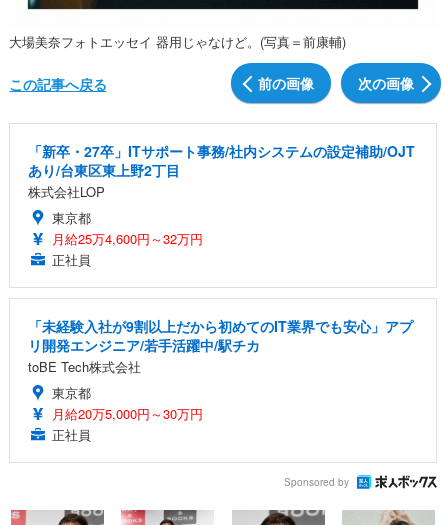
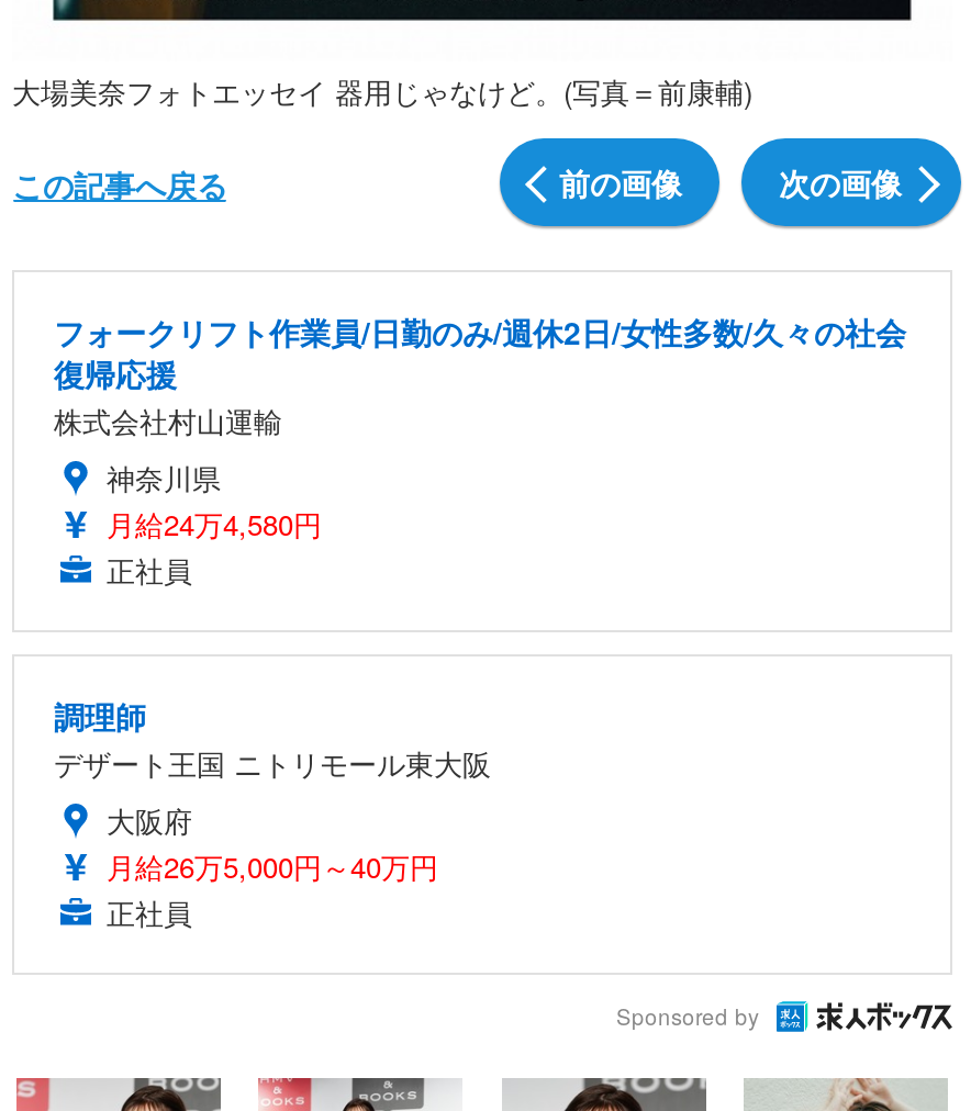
[28,141,415,248] 「新卒・27卒」ITサポート事務/社内システムの設定補助/OJT | あり/台東区東上野2丁目 | 株式会社LOP | 東京都 | 月給25万4,600円～32万円 -> [54,309,906,544] フォークリフト作業員/日勤のみ/週休2日/女性多数/久々の社会 | 復帰応援 | 株式会社村山運輸 | 神奈川県 | 月給24万4,580円
[28,316,413,423] 「未経験入社が9割以上だから初めてのIT業界でも安心」アプ | リ開発エンジニア/若手活躍中/駅チカ | toBE Tech株式会社 | 東京都 | 月給20万5,000円～30万円 -> [54,693,491,887] 調理師 | デザート王国 ニトリモール東大阪 | 大阪府 | 月給26万5,000円～40万円

